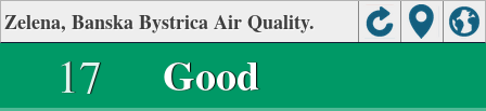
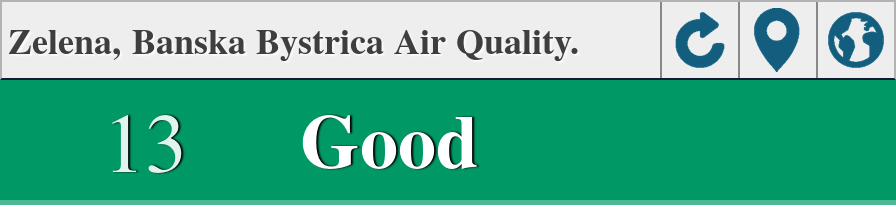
[56,45,259,106] 17 Good -> [103,84,478,196] 13 Good

